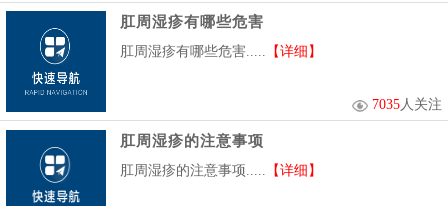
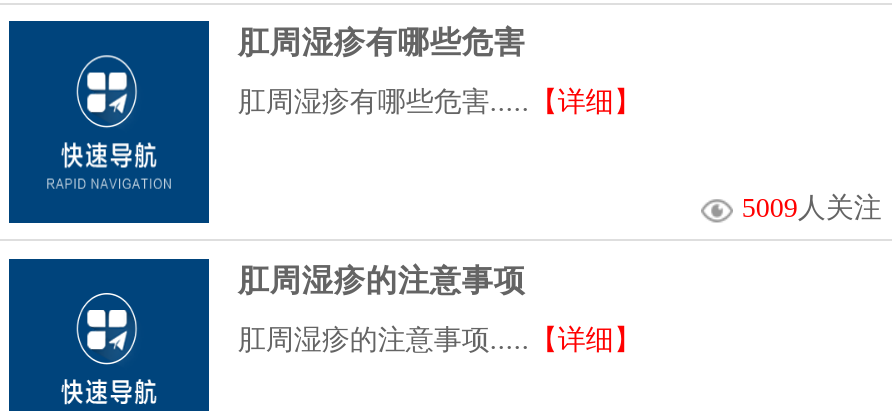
[372,97,442,112] 7035人关注 -> [742,192,882,222] 5009人关注

